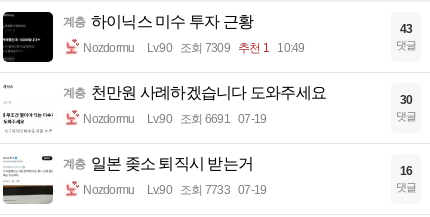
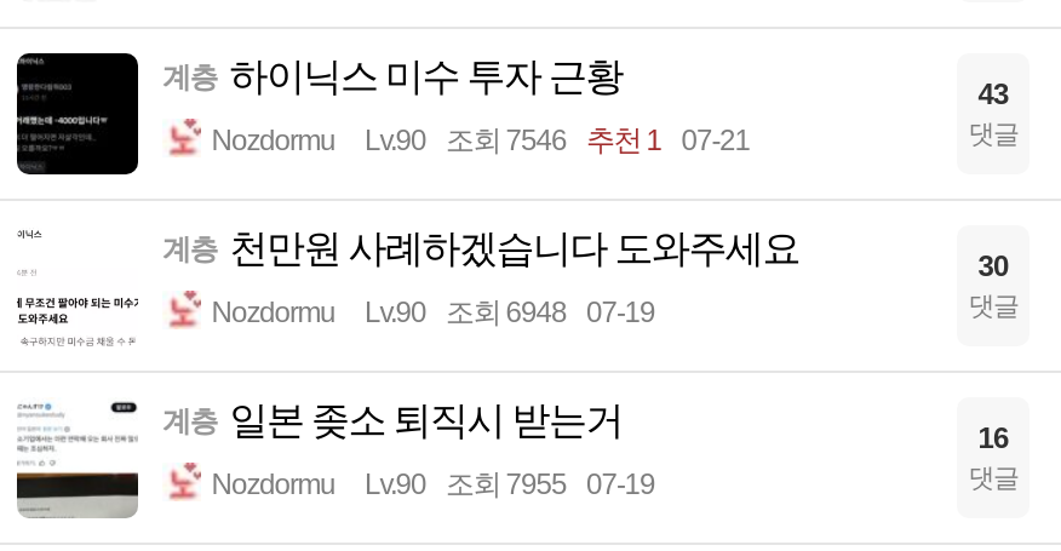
[83,41,304,55] Nozdormu Lv.90 조회 7309 추천 1 10:49 -> [211,123,750,157] Nozdormu Lv.90 조회 7546 추천 1 07-21
[83,112,266,126] Nozdormu Lv.90 조회 6691 07-19 -> [211,295,655,329] Nozdormu Lv.90 조회 6948 07-19
[83,183,266,197] Nozdormu Lv.90 조회 7733 07-19 -> [211,467,655,501] Nozdormu Lv.90 조회 7955 07-19

